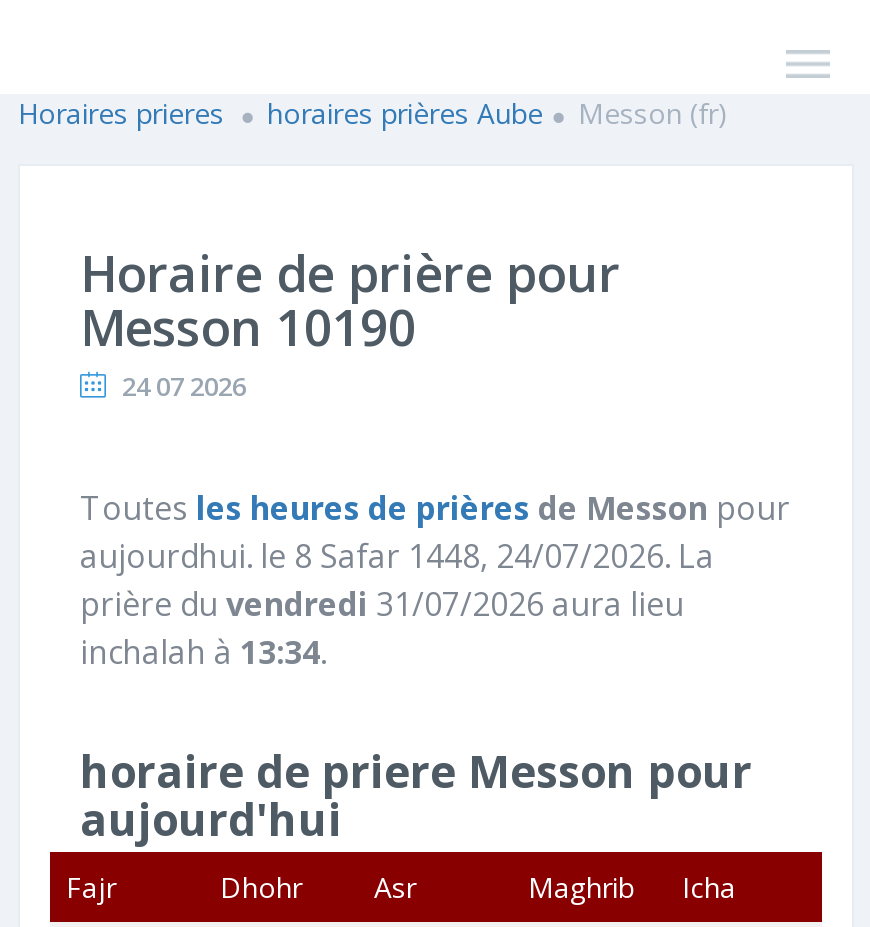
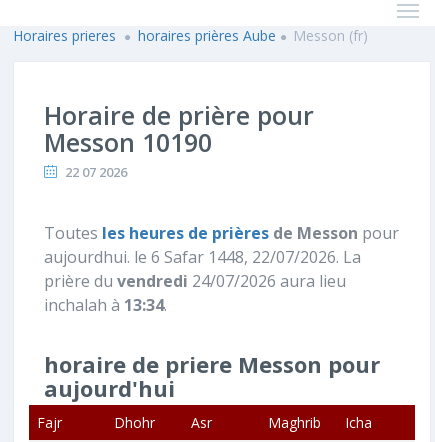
[122,368,246,404] 24 07 2026 -> [65,163,127,181] 22 07 2026
[80,534,714,578] aujourdhui. le 8 Safar 1448, 24/07/2026. La -> [44,246,361,268] aujourdhui. le 6 Safar 1448, 22/07/2026. La
[80,582,684,626] prière du vendredi 31/07/2026 aura lieu -> [44,270,346,292] prière du vendredi 24/07/2026 aura lieu

